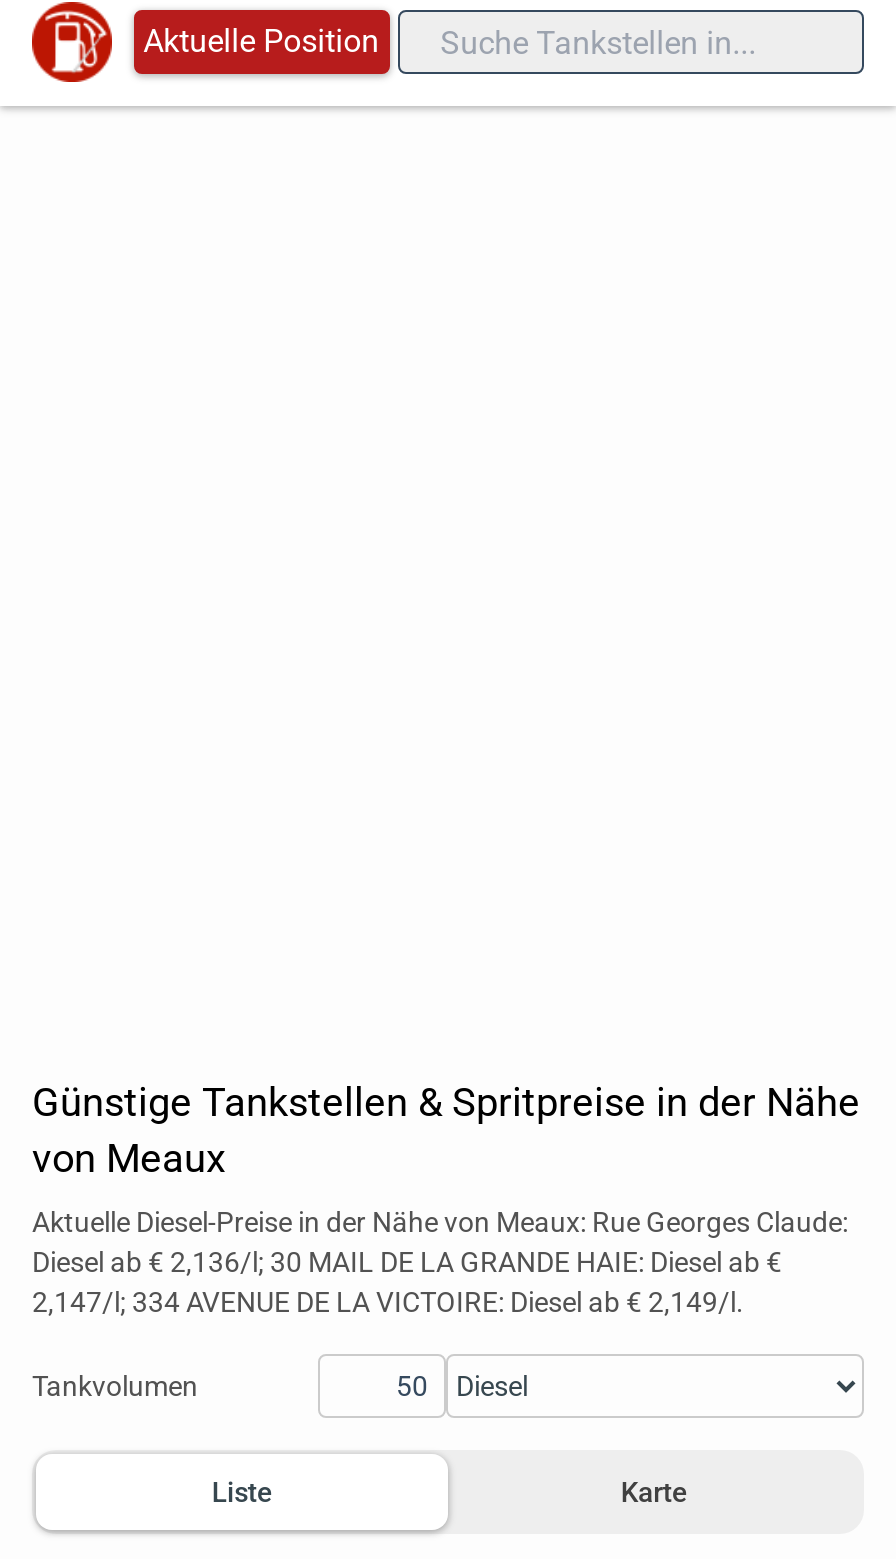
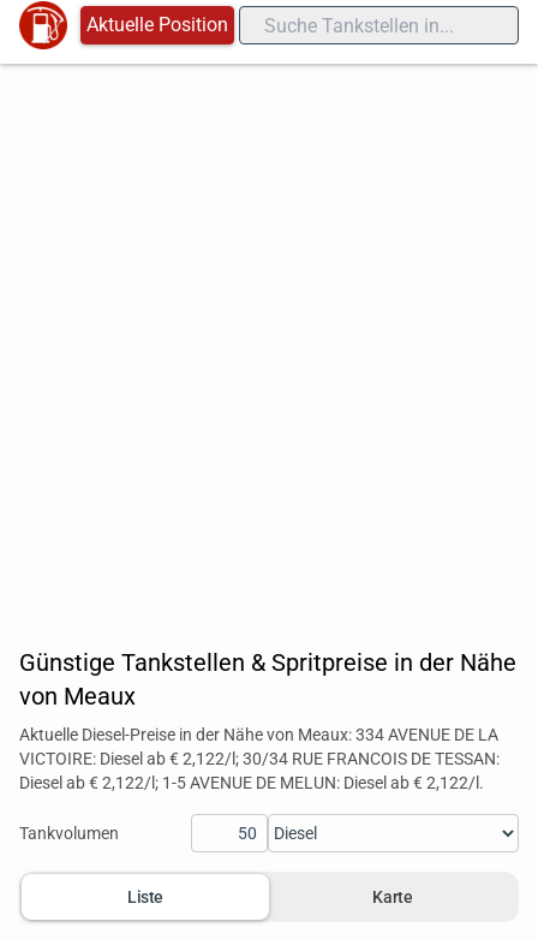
[32,1206,848,1318] Aktuelle Diesel-Preise in der Nähe von Meaux: Rue Georges Claude: | Diesel ab € 2,136/l; 30 MAIL DE LA GRANDE HAIE: Diesel ab € | 2,147/l; 334 AVENUE DE LA VICTOIRE: Diesel ab € 2,149/l. -> [19,725,500,792] Aktuelle Diesel-Preise in der Nähe von Meaux: 334 AVENUE DE LA | VICTOIRE: Diesel ab € 2,122/l; 30/34 RUE FRANCOIS DE TESSAN: | Diesel ab € 2,122/l; 1-5 AVENUE DE MELUN: Diesel ab € 2,122/l.

